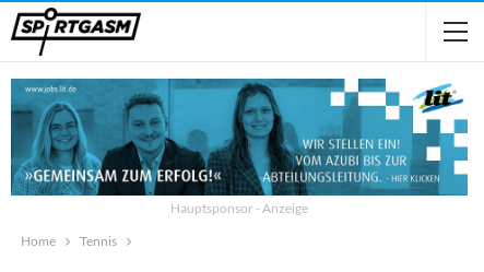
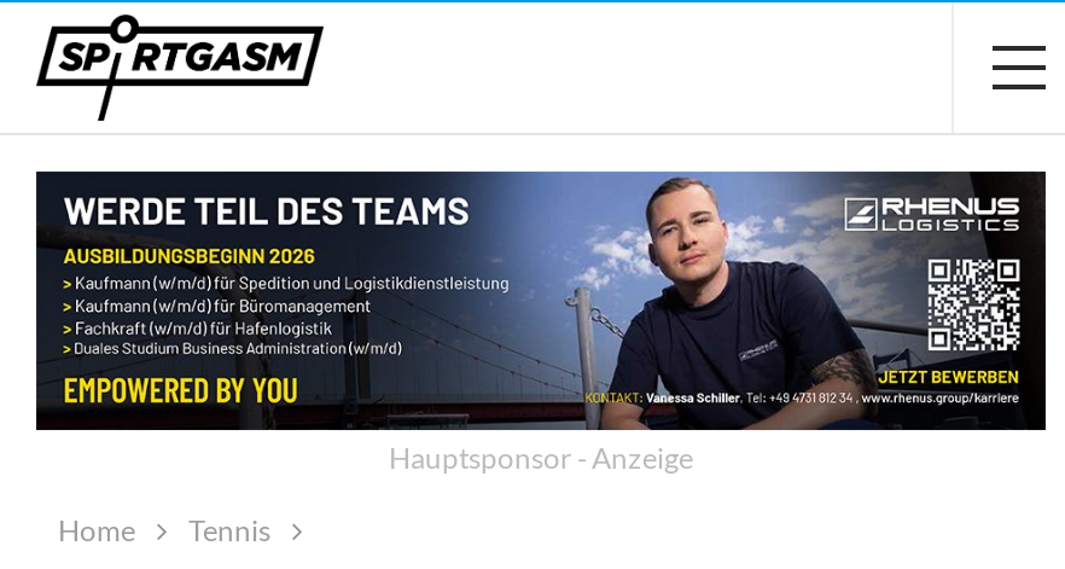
[10,78,469,197] [image] -> [34,169,1048,432] [image]

